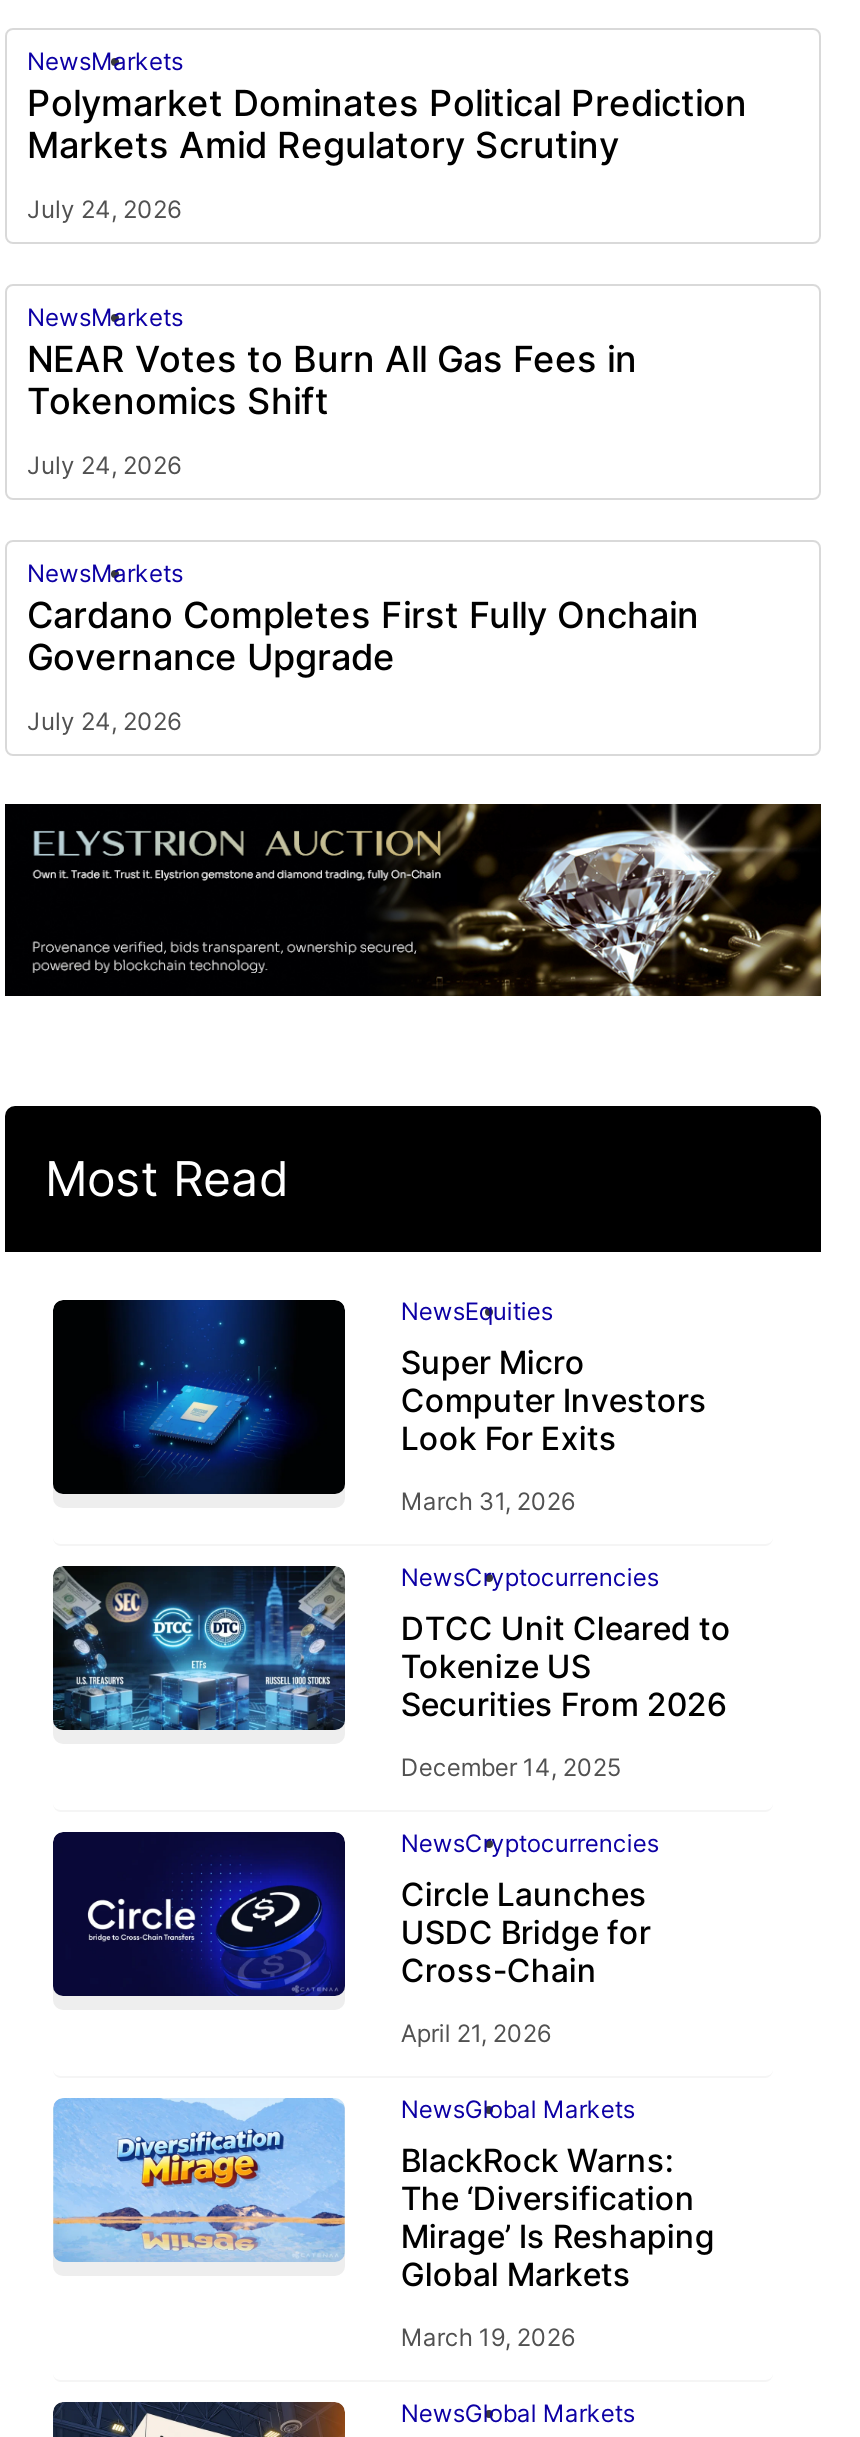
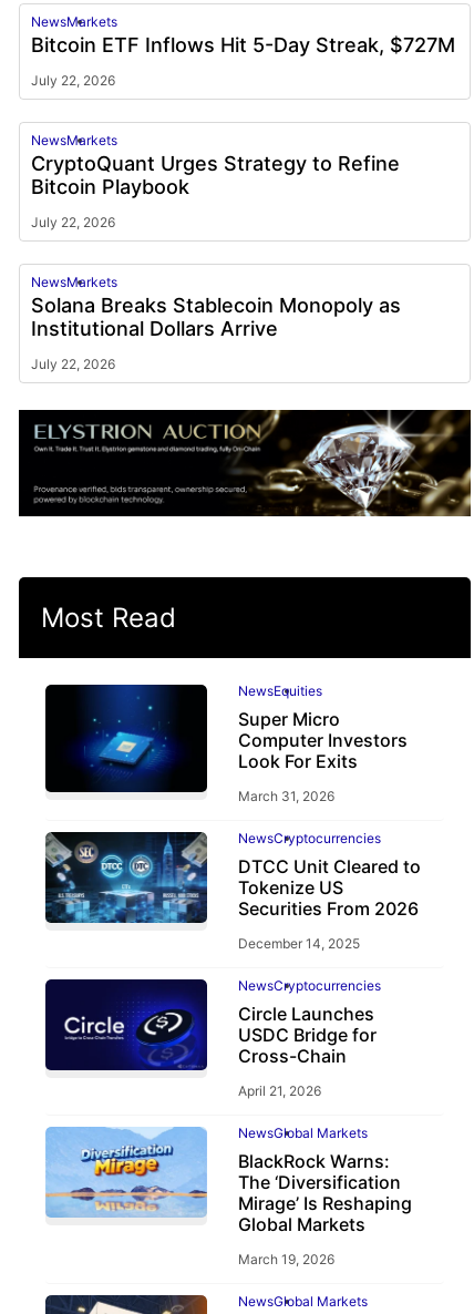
[27,83,747,167] Polymarket Dominates Political Prediction | Markets Amid Regulatory Scrutiny -> [31,33,455,56] Bitcoin ETF Inflows Hit 5-Day Streak, $727M
[27,195,181,225] July 24, 2026 -> [31,72,115,88] July 22, 2026
[27,339,637,423] NEAR Votes to Burn All Gas Fees in | Tokenomics Shift -> [31,152,400,198] CryptoQuant Urges Strategy to Refine | Bitcoin Playbook
[27,451,181,481] July 24, 2026 -> [31,214,115,230] July 22, 2026
[27,595,699,679] Cardano Completes First Fully Onchain | Governance Upgrade -> [31,293,401,340] Solana Breaks Stablecoin Monopoly as | Institutional Dollars Arrive
[27,707,181,737] July 24, 2026 -> [31,355,115,372] July 22, 2026

